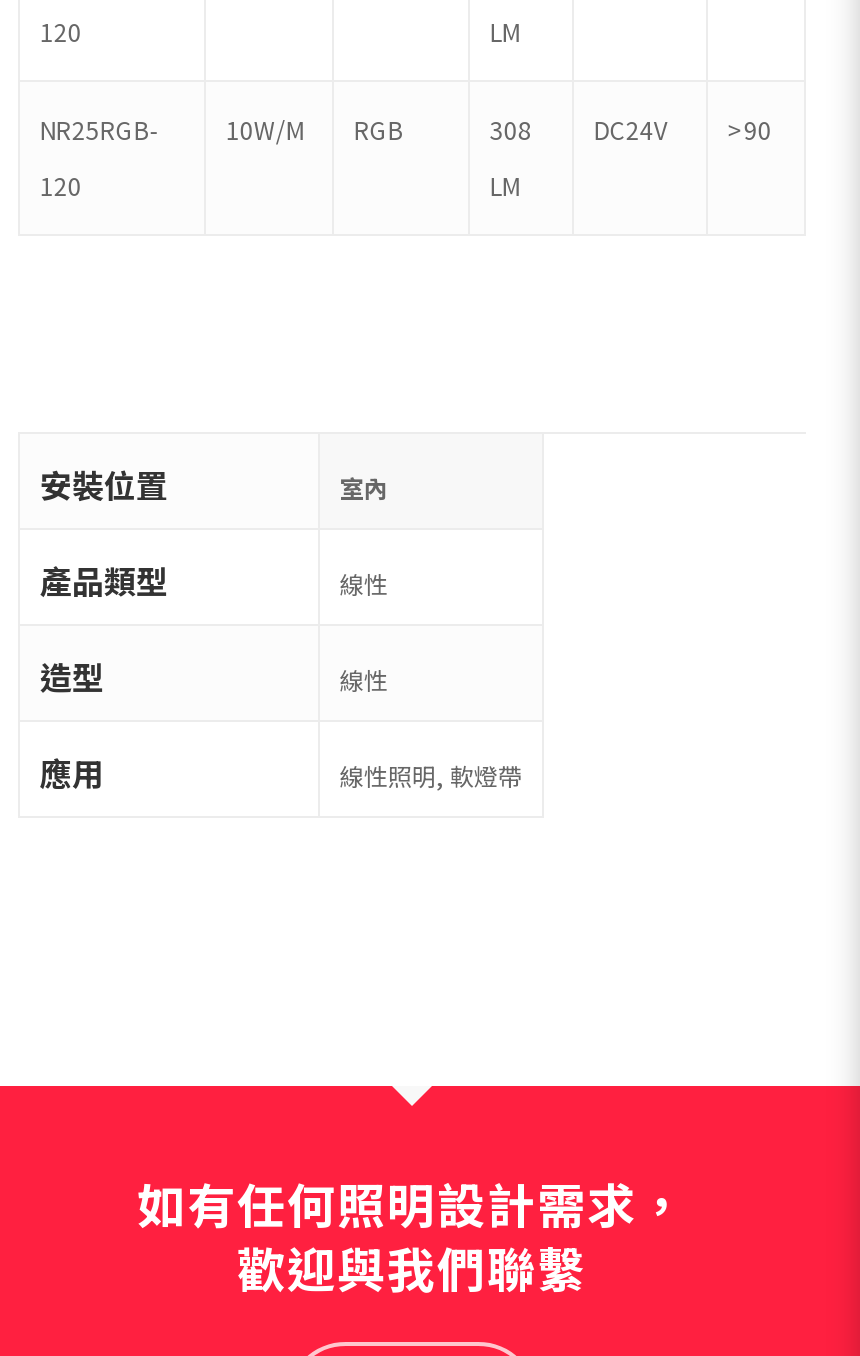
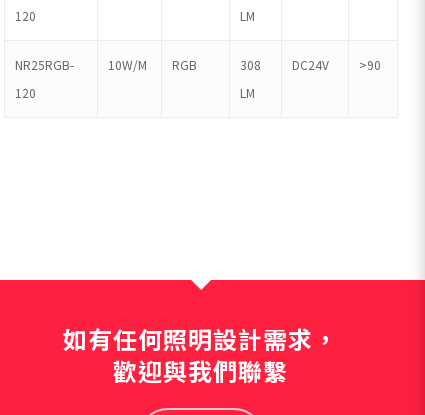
[40,460,522,796] 安裝位置 | 室內 | 產品類型 | 線性 | 造型 | 線性 | 應用 | 線性照明, 軟燈帶 -> none

